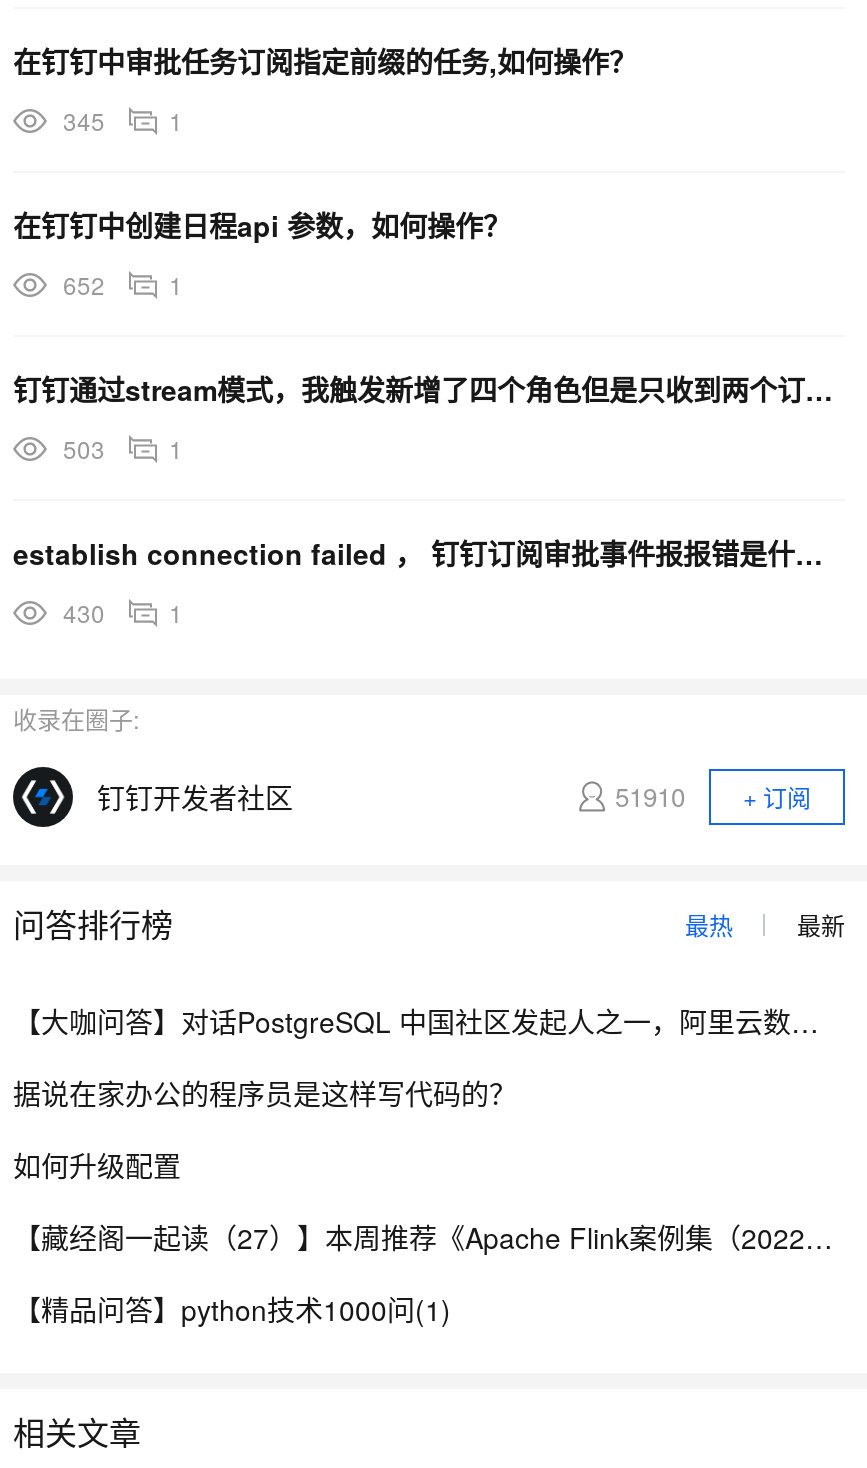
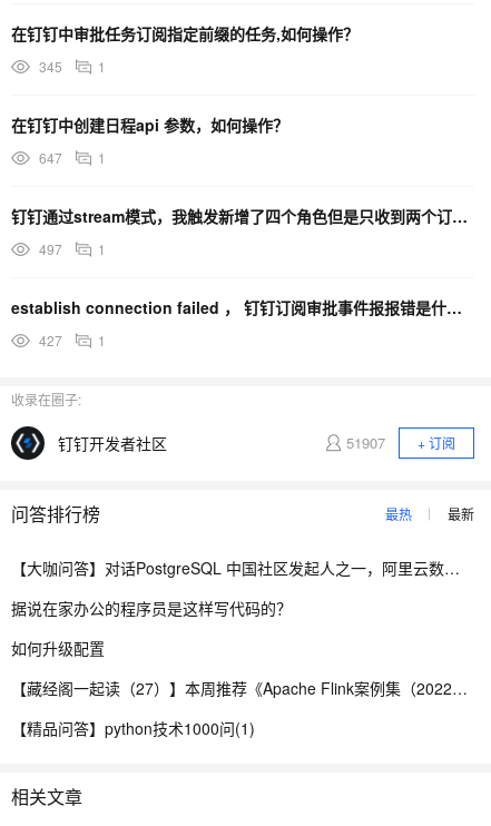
[63,267,183,301] 652 1 -> [39,148,106,167] 647 1
[63,431,183,465] 503 1 -> [39,239,106,258] 497 1
[63,595,183,629] 430 1 -> [39,331,106,350] 427 1
[615,777,811,815] 51910 + 订阅 -> [346,432,455,453] 51907 + 订阅

